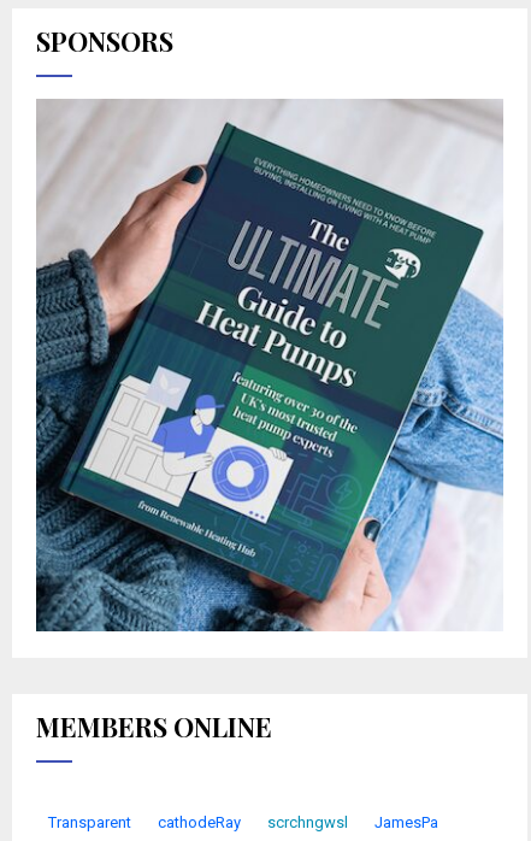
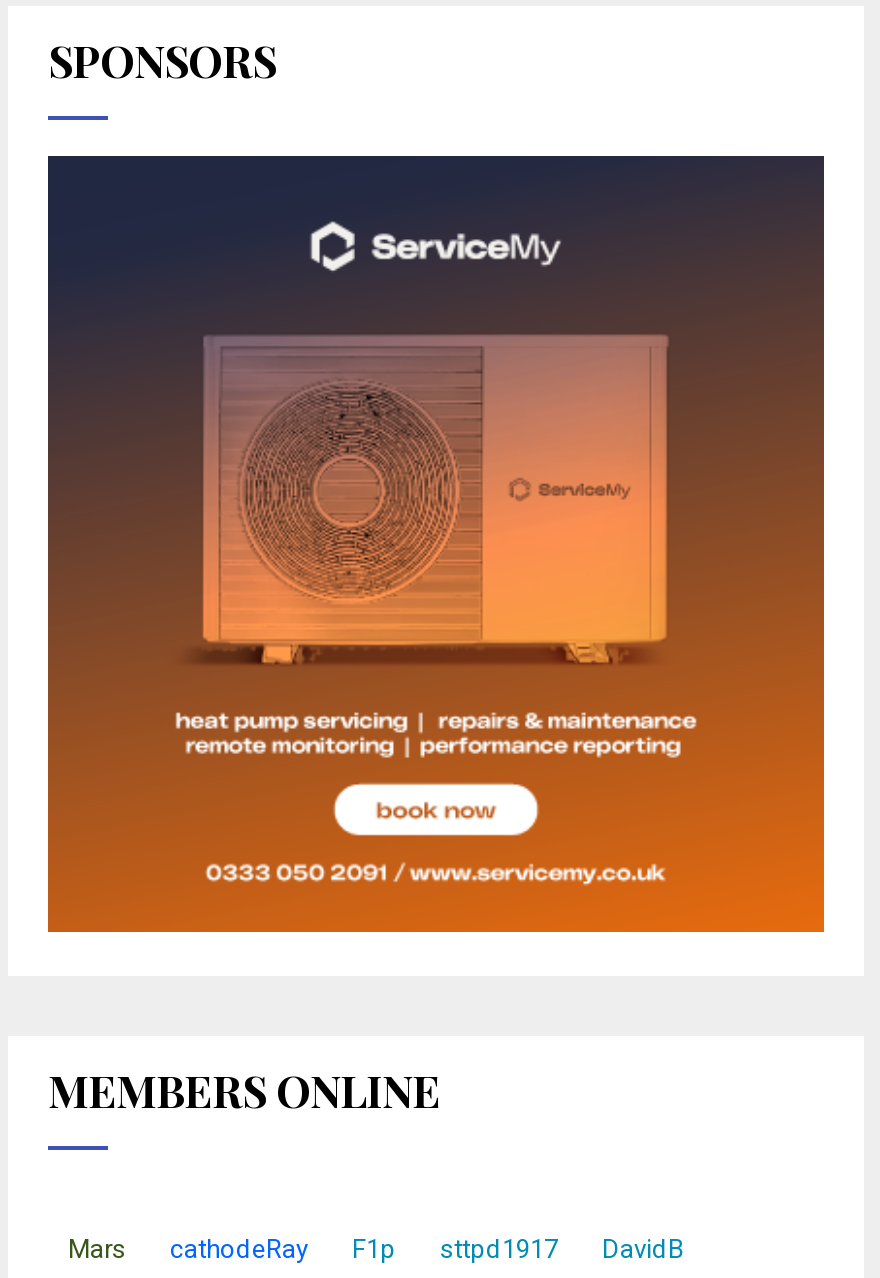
[35,99,505,633] [image] -> [46,154,826,934] [image]
[48,813,131,831] Transparent -> [68,1235,126,1265] Mars
[267,813,438,831] scrchngwsl | JamesPa -> [352,1235,684,1265] F1p | sttpd1917 | DavidB

